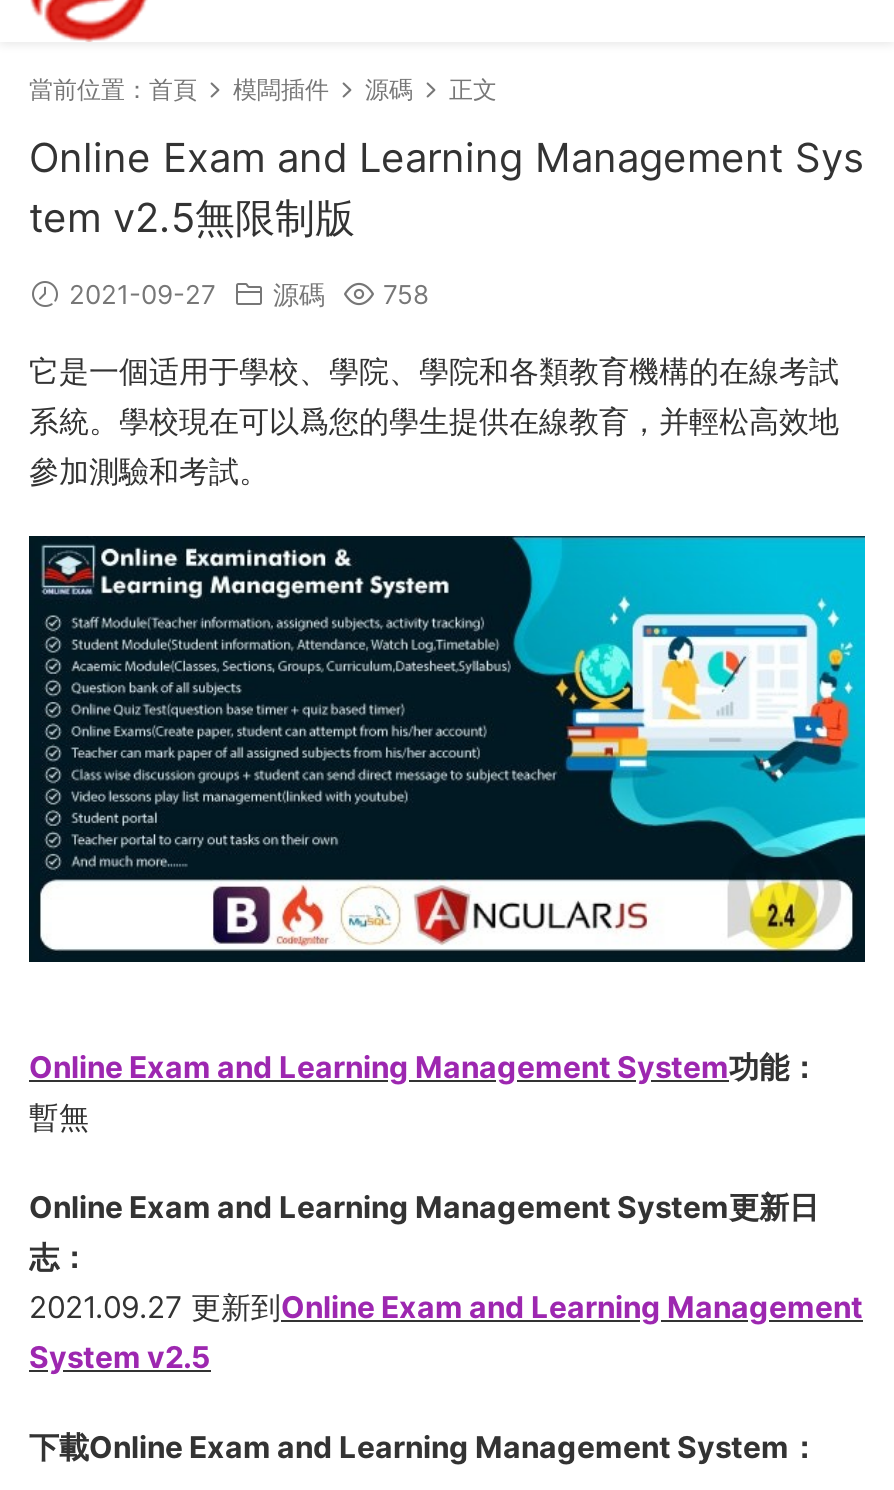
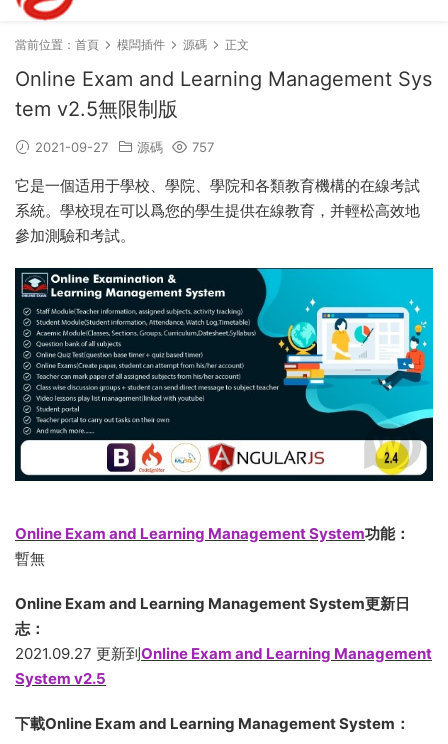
[61,278,429,310] 2021-09-27 源碼 758 -> [31,139,214,155] 2021-09-27 源碼 757

